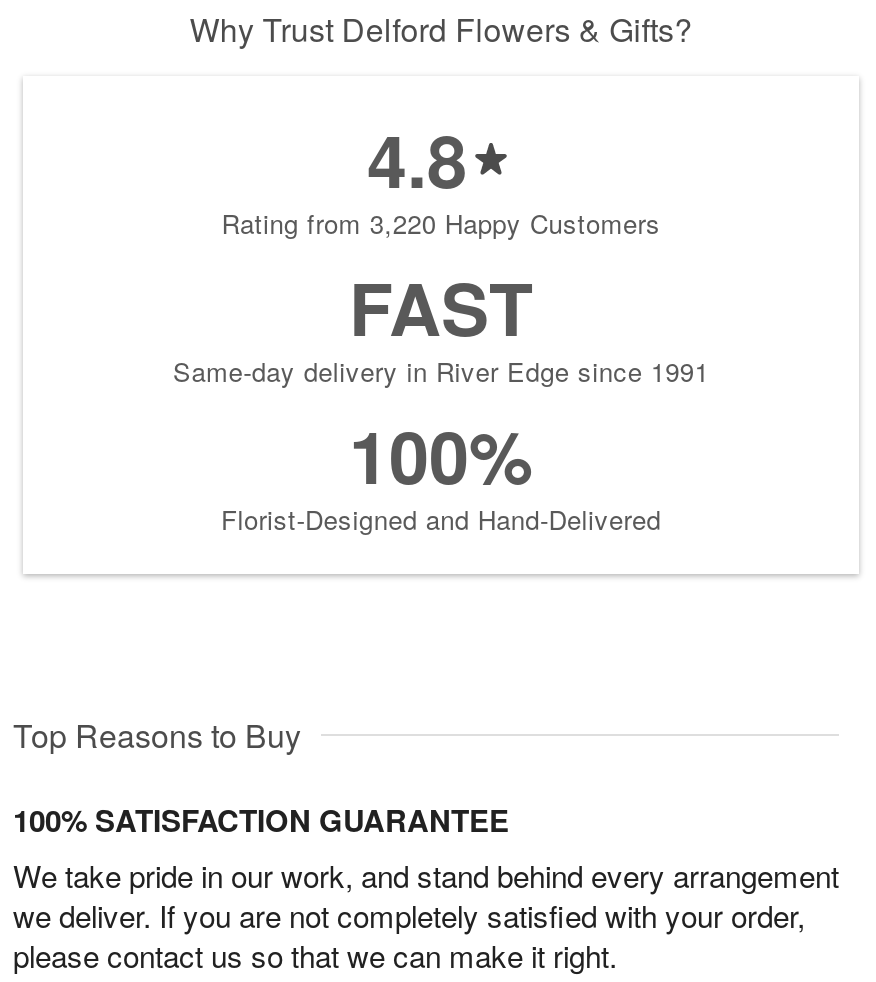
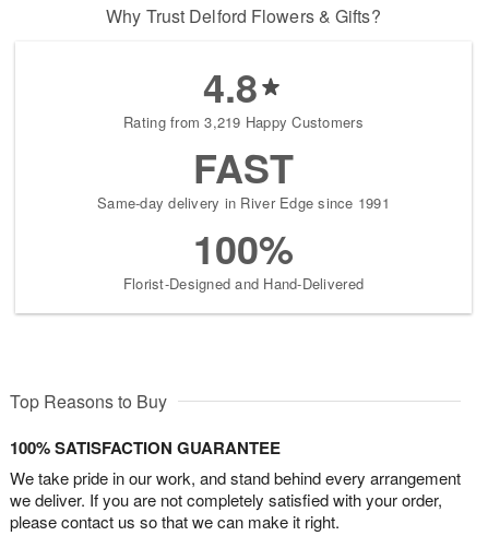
[221,205,661,243] Rating from 3,220 Happy Customers -> [124,112,363,133] Rating from 3,219 Happy Customers

